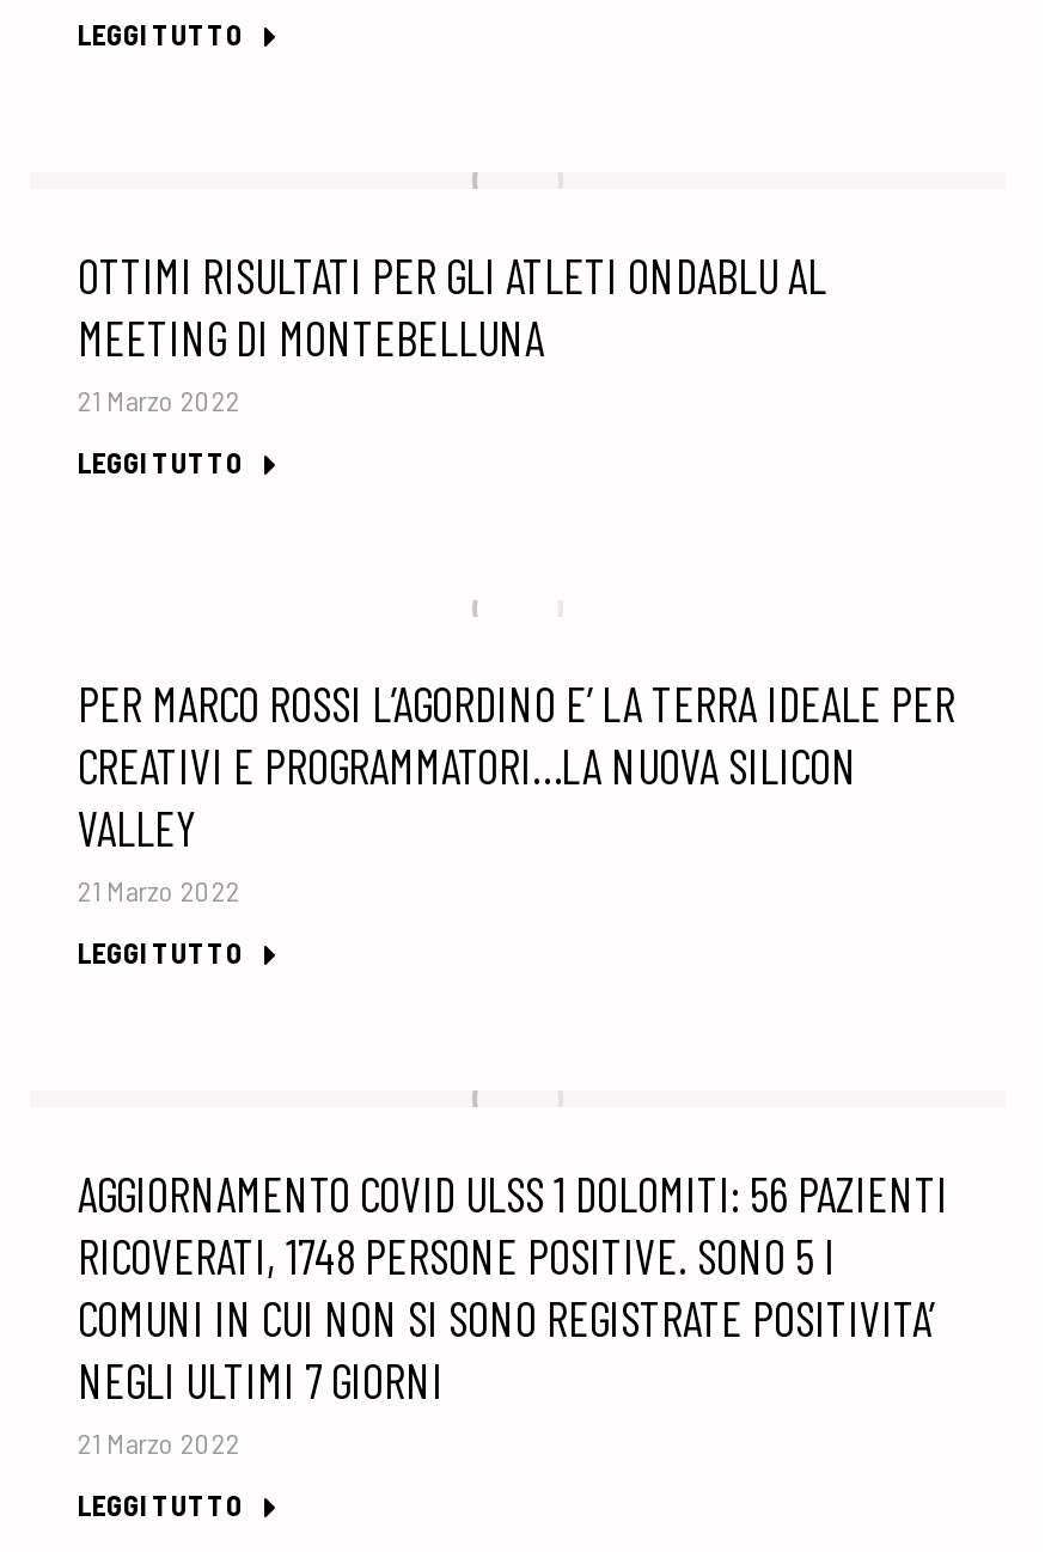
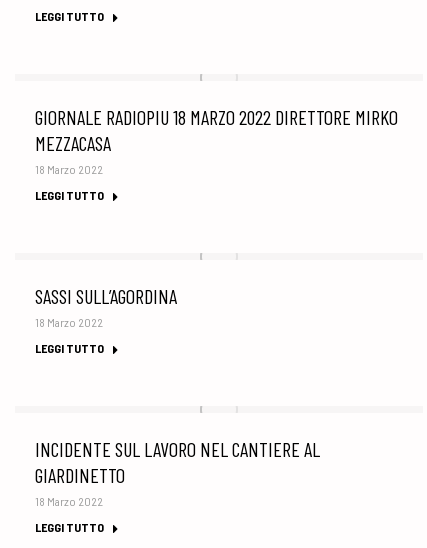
[78,246,826,415] OTTIMI RISULTATI PER GLI ATLETI ONDABLU AL | MEETING DI MONTEBELLUNA | 21 Marzo 2022 -> [35,105,398,176] GIORNALE RADIOPIU 18 MARZO 2022 DIRETTORE MIRKO | MEZZACASA | 18 Marzo 2022
[78,674,955,906] PER MARCO ROSSI L’AGORDINO E’ LA TERRA IDEALE PER | CREATIVI E PROGRAMMATORI…LA NUOVA SILICON | VALLEY | 21 Marzo 2022 -> [35,284,177,329] SASSI SULL’AGORDINA | 18 Marzo 2022
[78,1164,948,1458] AGGIORNAMENTO COVID ULSS 1 DOLOMITI: 56 PAZIENTI | RICOVERATI, 1748 PERSONE POSITIVE. SONO 5 I | COMUNI IN CUI NON SI SONO REGISTRATE POSITIVITA’ | NEGLI ULTIMI 7 GIORNI | 21 Marzo 2022 -> [35,437,320,508] INCIDENTE SUL LAVORO NEL CANTIERE AL | GIARDINETTO | 18 Marzo 2022

